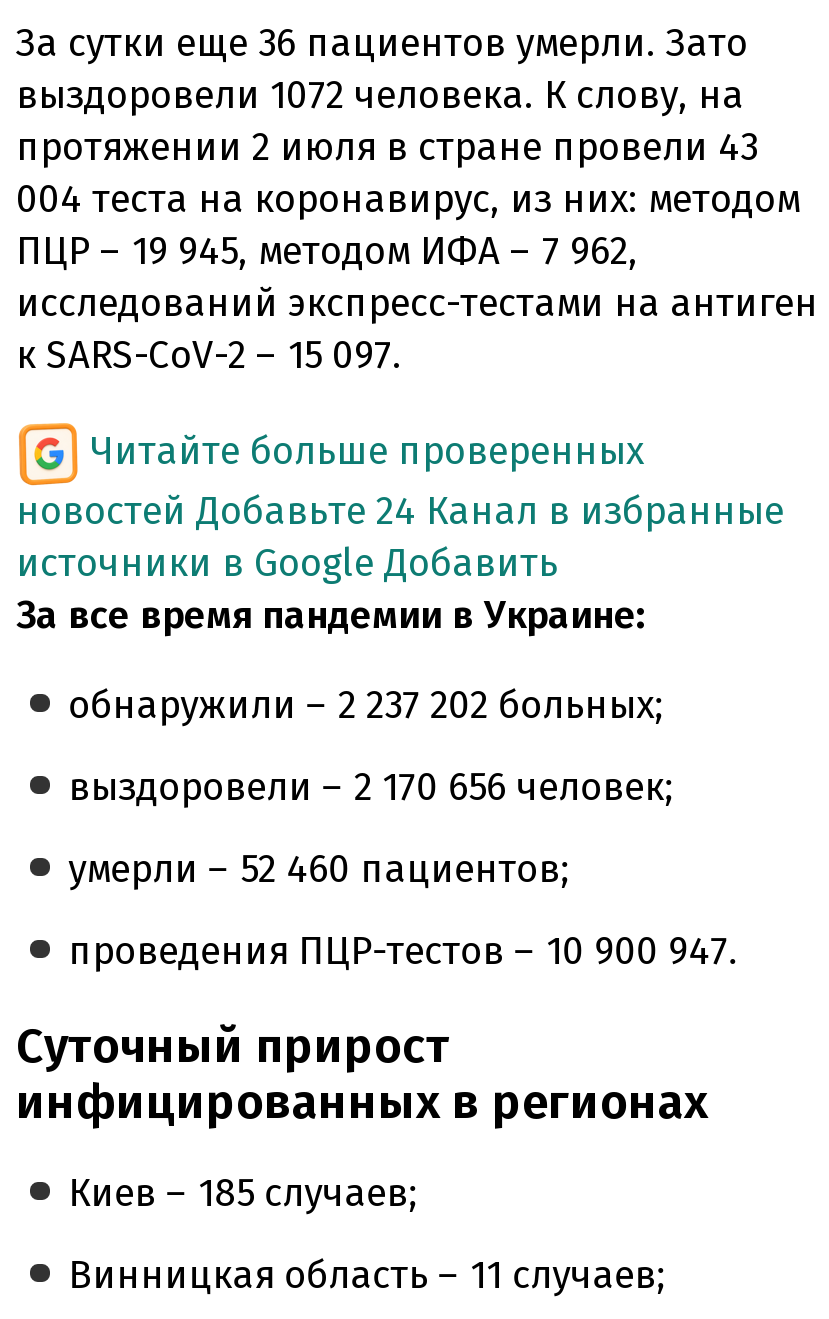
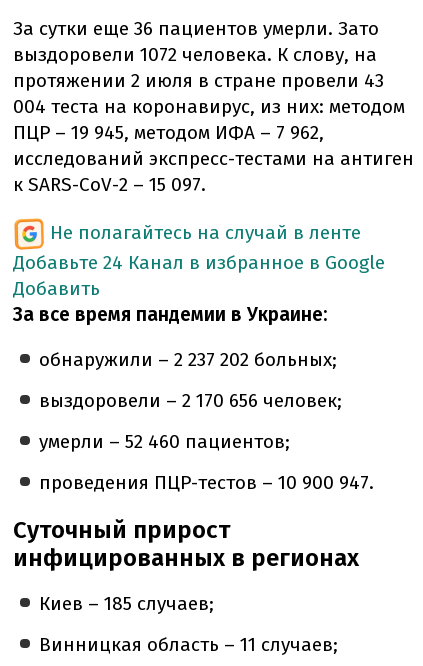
[16,427,784,585] Читайте больше проверенных | новостей Добавьте 24 Канал в избранные | источники в Google Добавить -> [13,221,385,300] Не полагайтесь на случай в ленте | Добавьте 24 Канал в избранное в Google | Добавить

